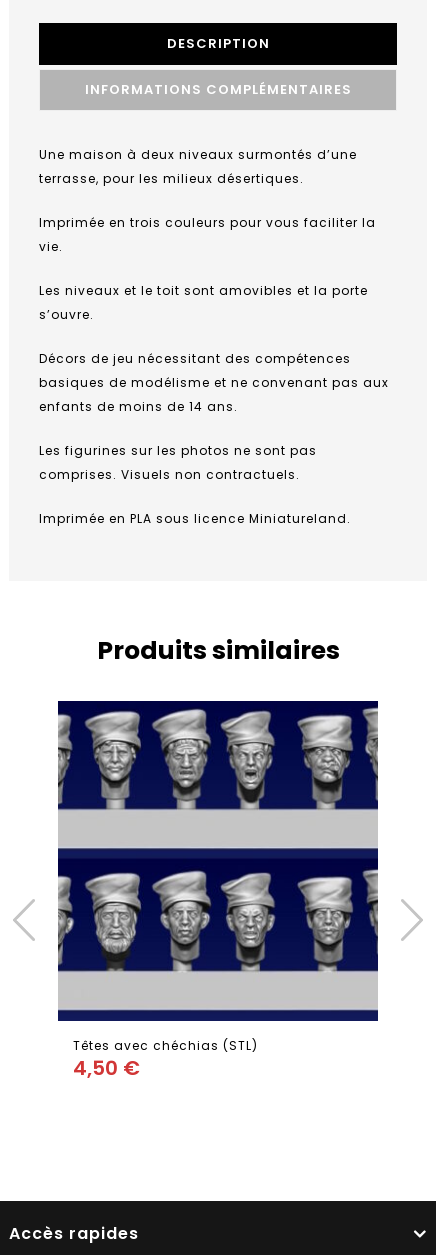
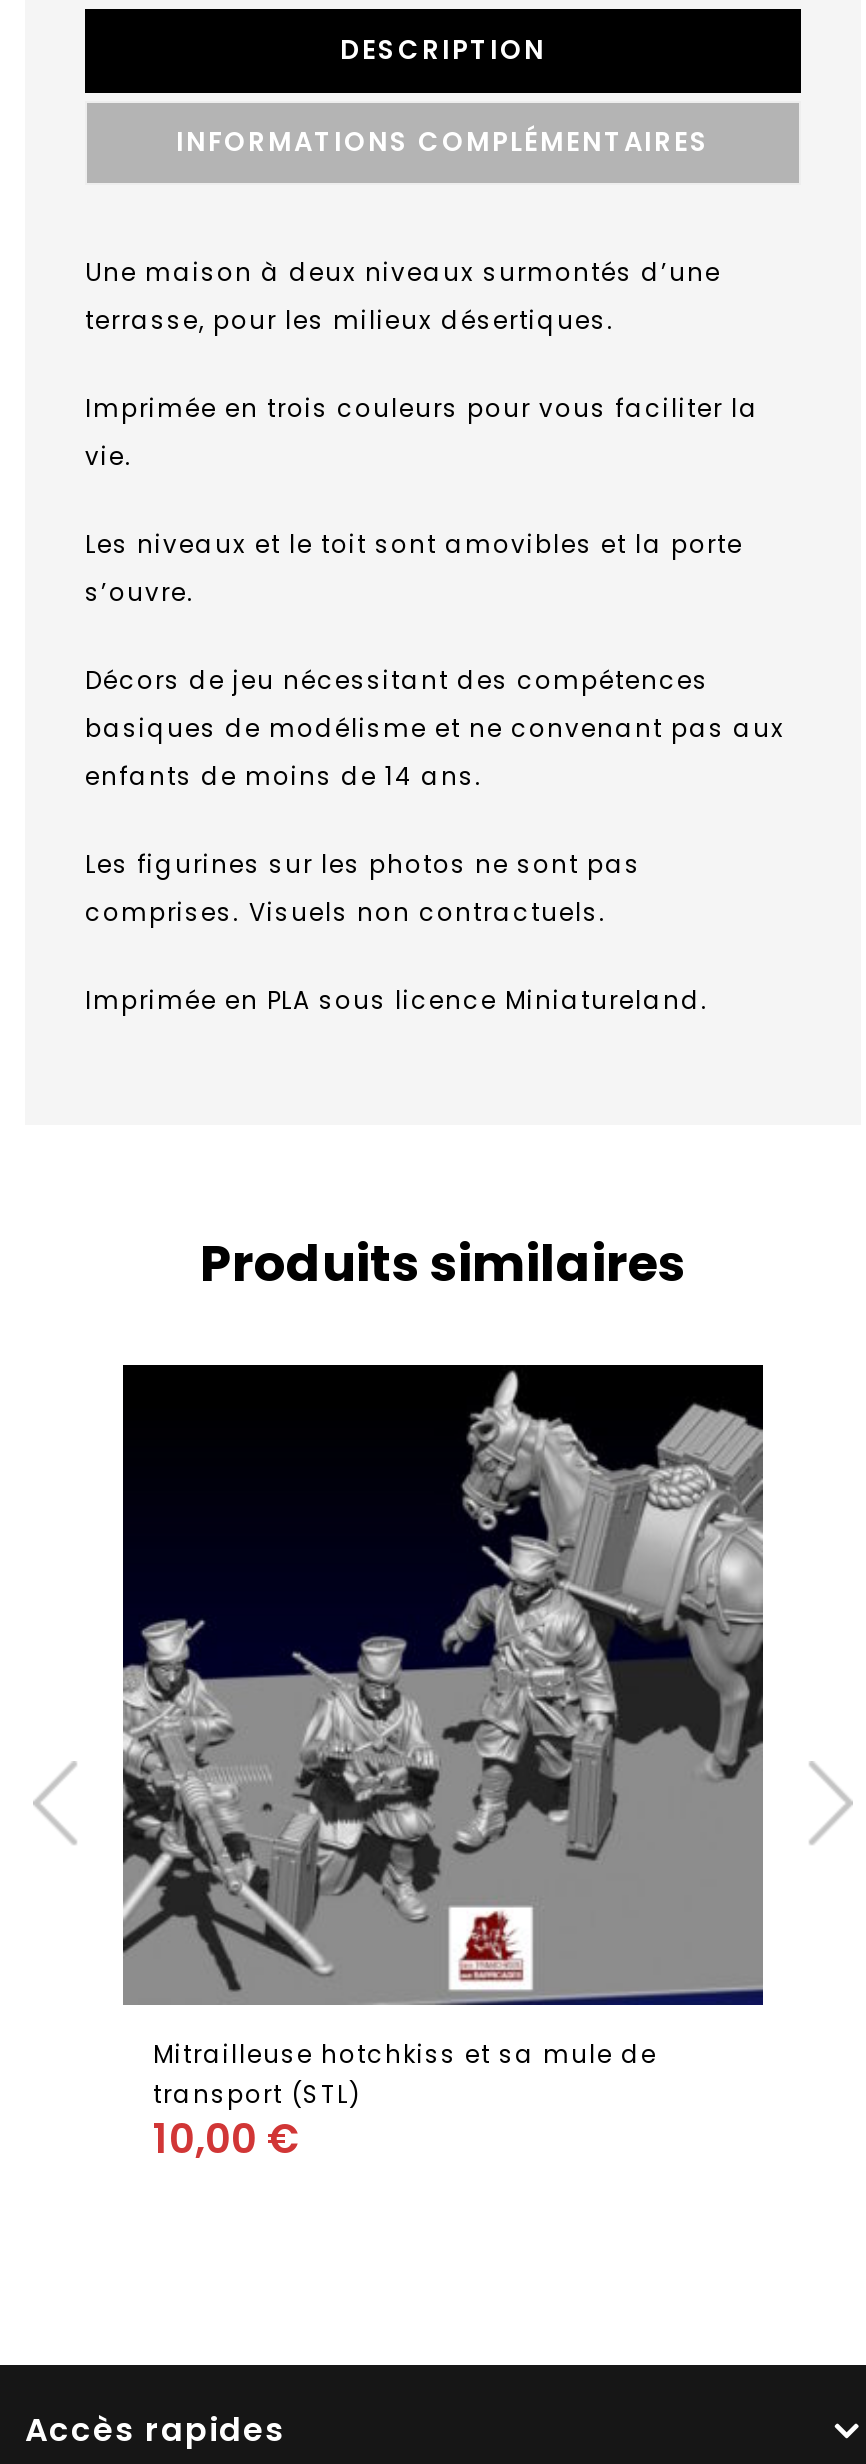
[57,701,379,1082] [image] | Têtes avec chéchias (STL) | 4,50 € -> [121,1365,763,2168] [image] | Mitrailleuse hotchkiss et sa mule de | transport (STL) | 10,00 €

